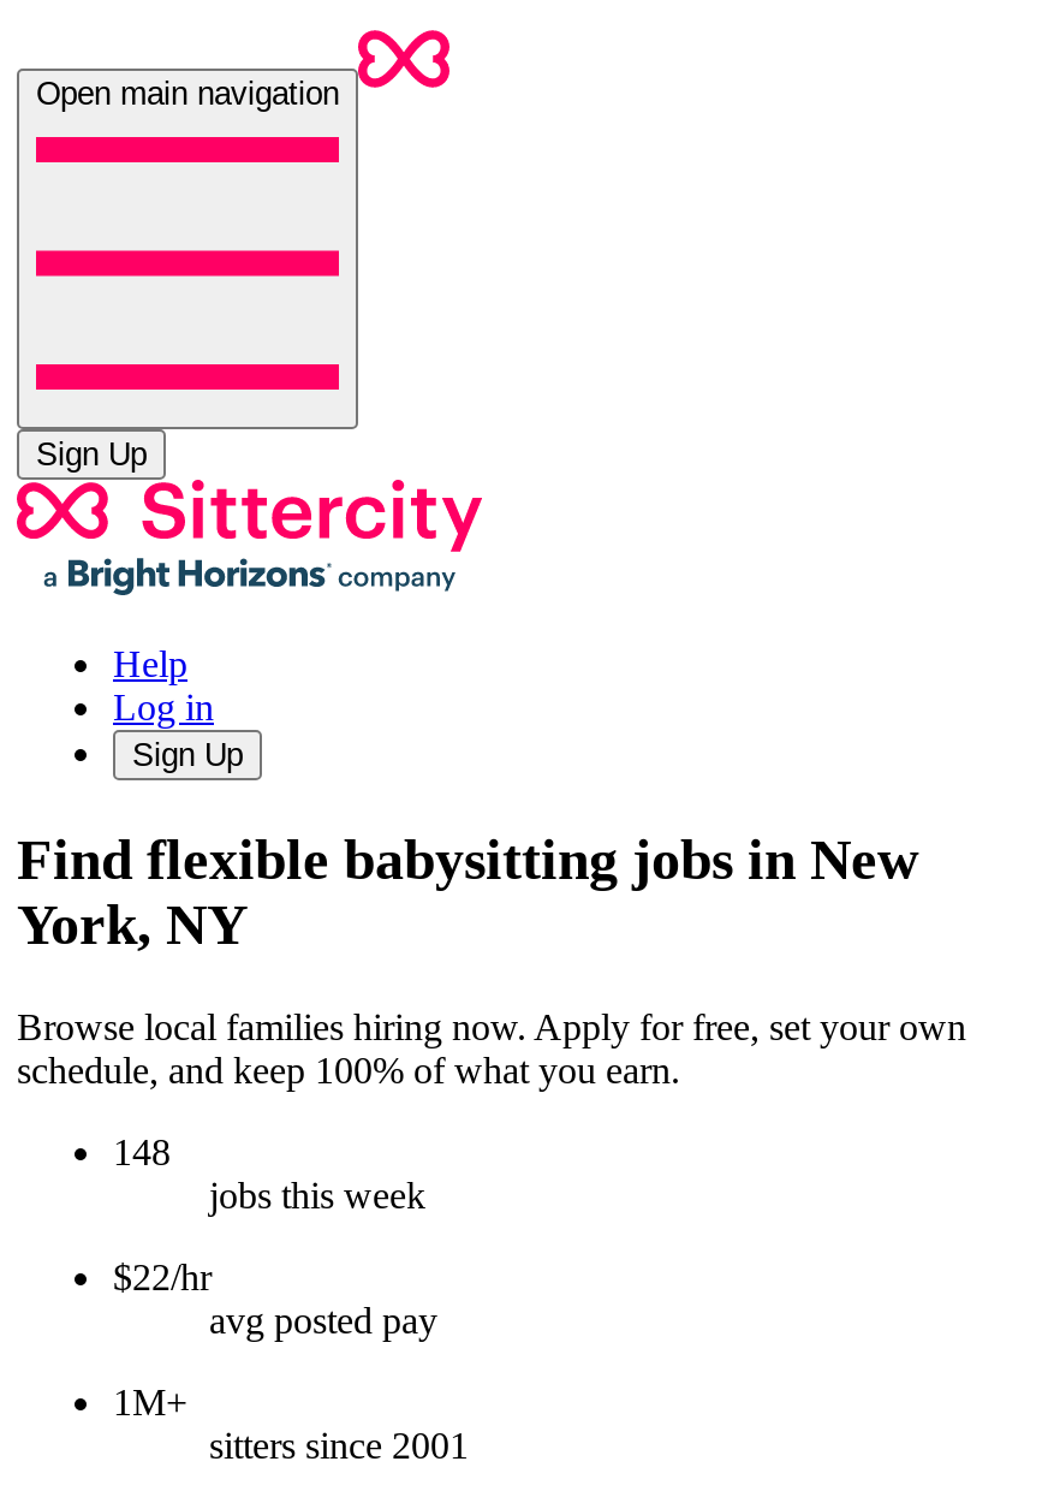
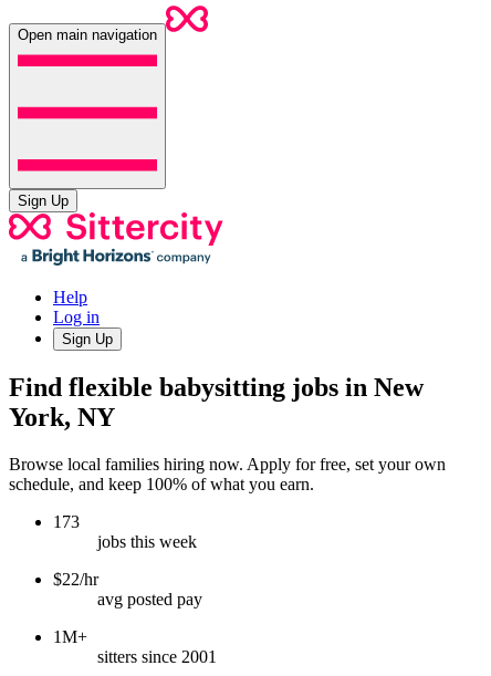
[113,1131,171,1172] 148 -> [53,512,80,531] 173

